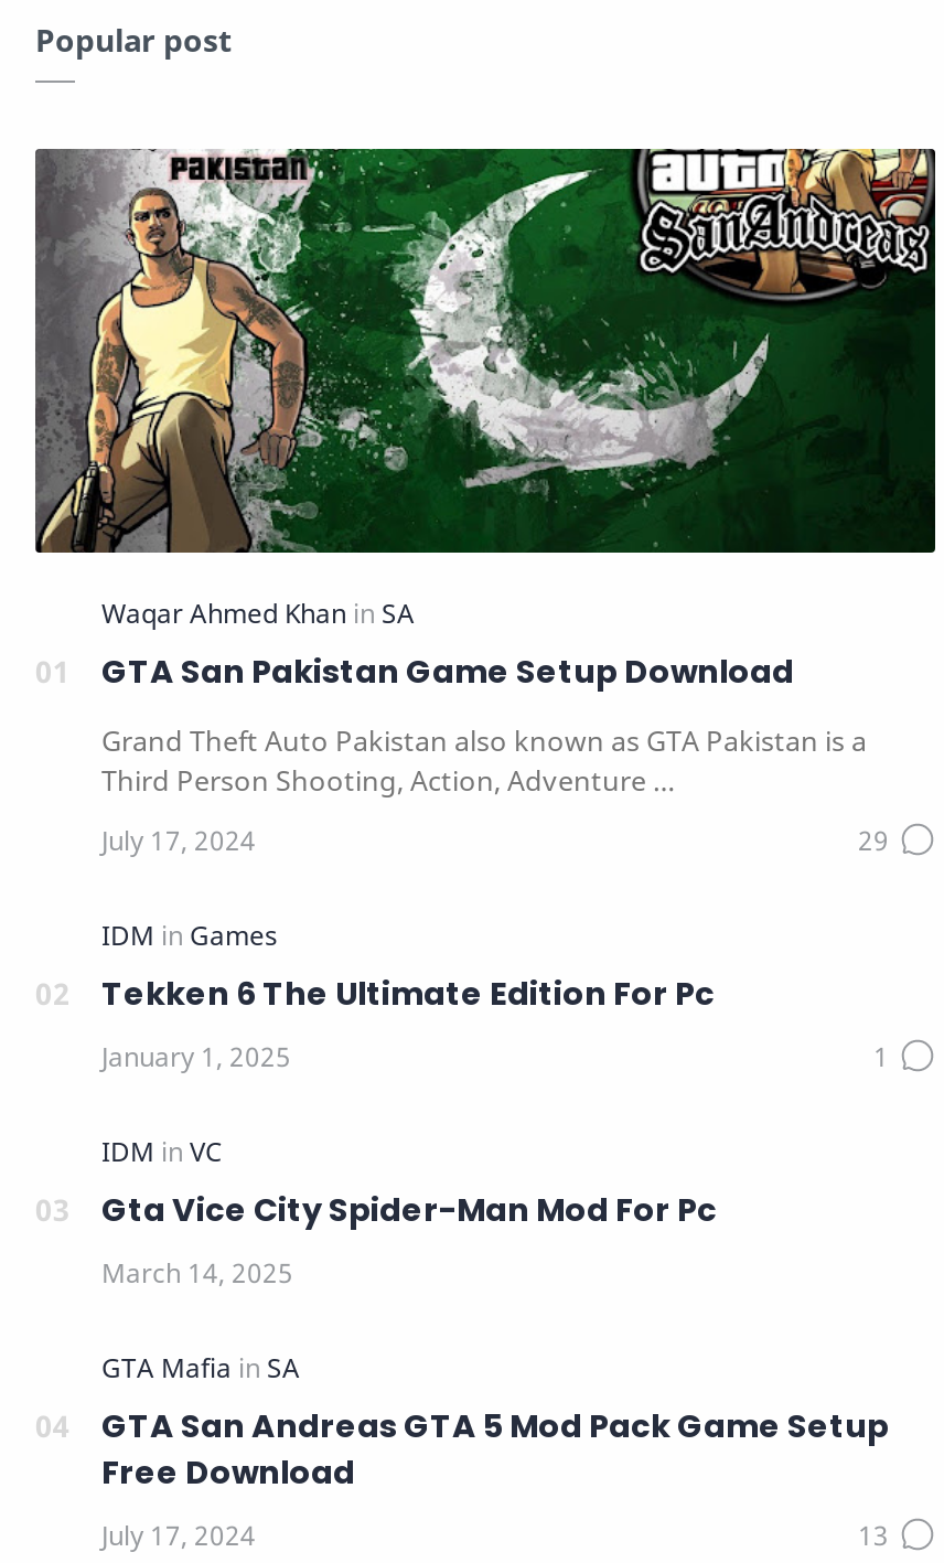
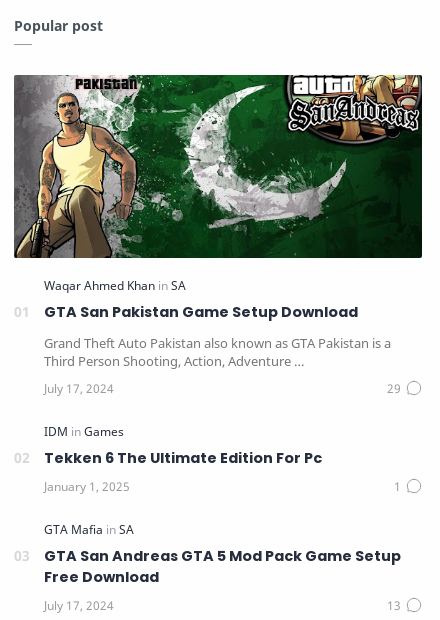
[101,1188,717,1232] Gta Vice City Spider-Man Mod For Pc -> none

